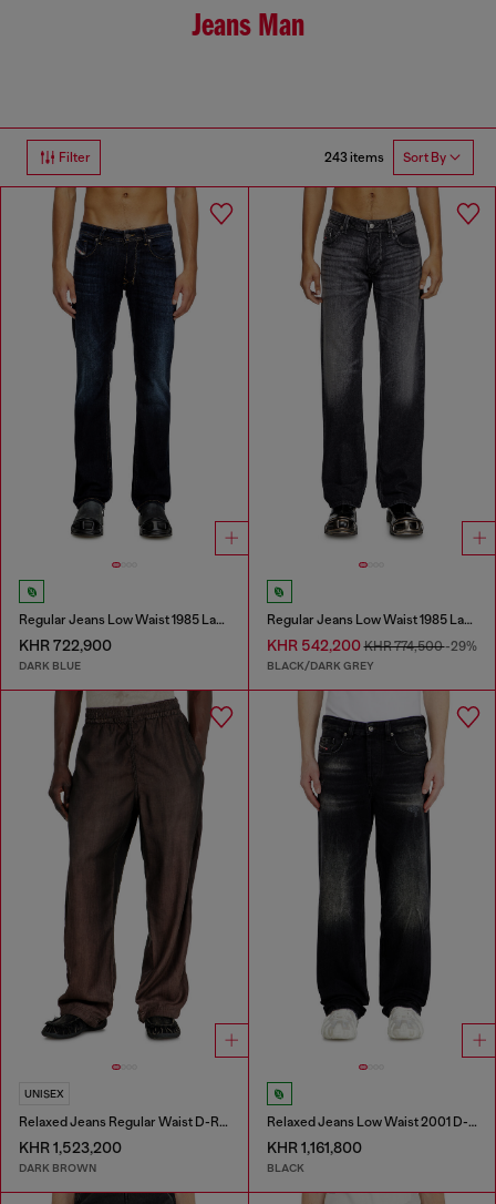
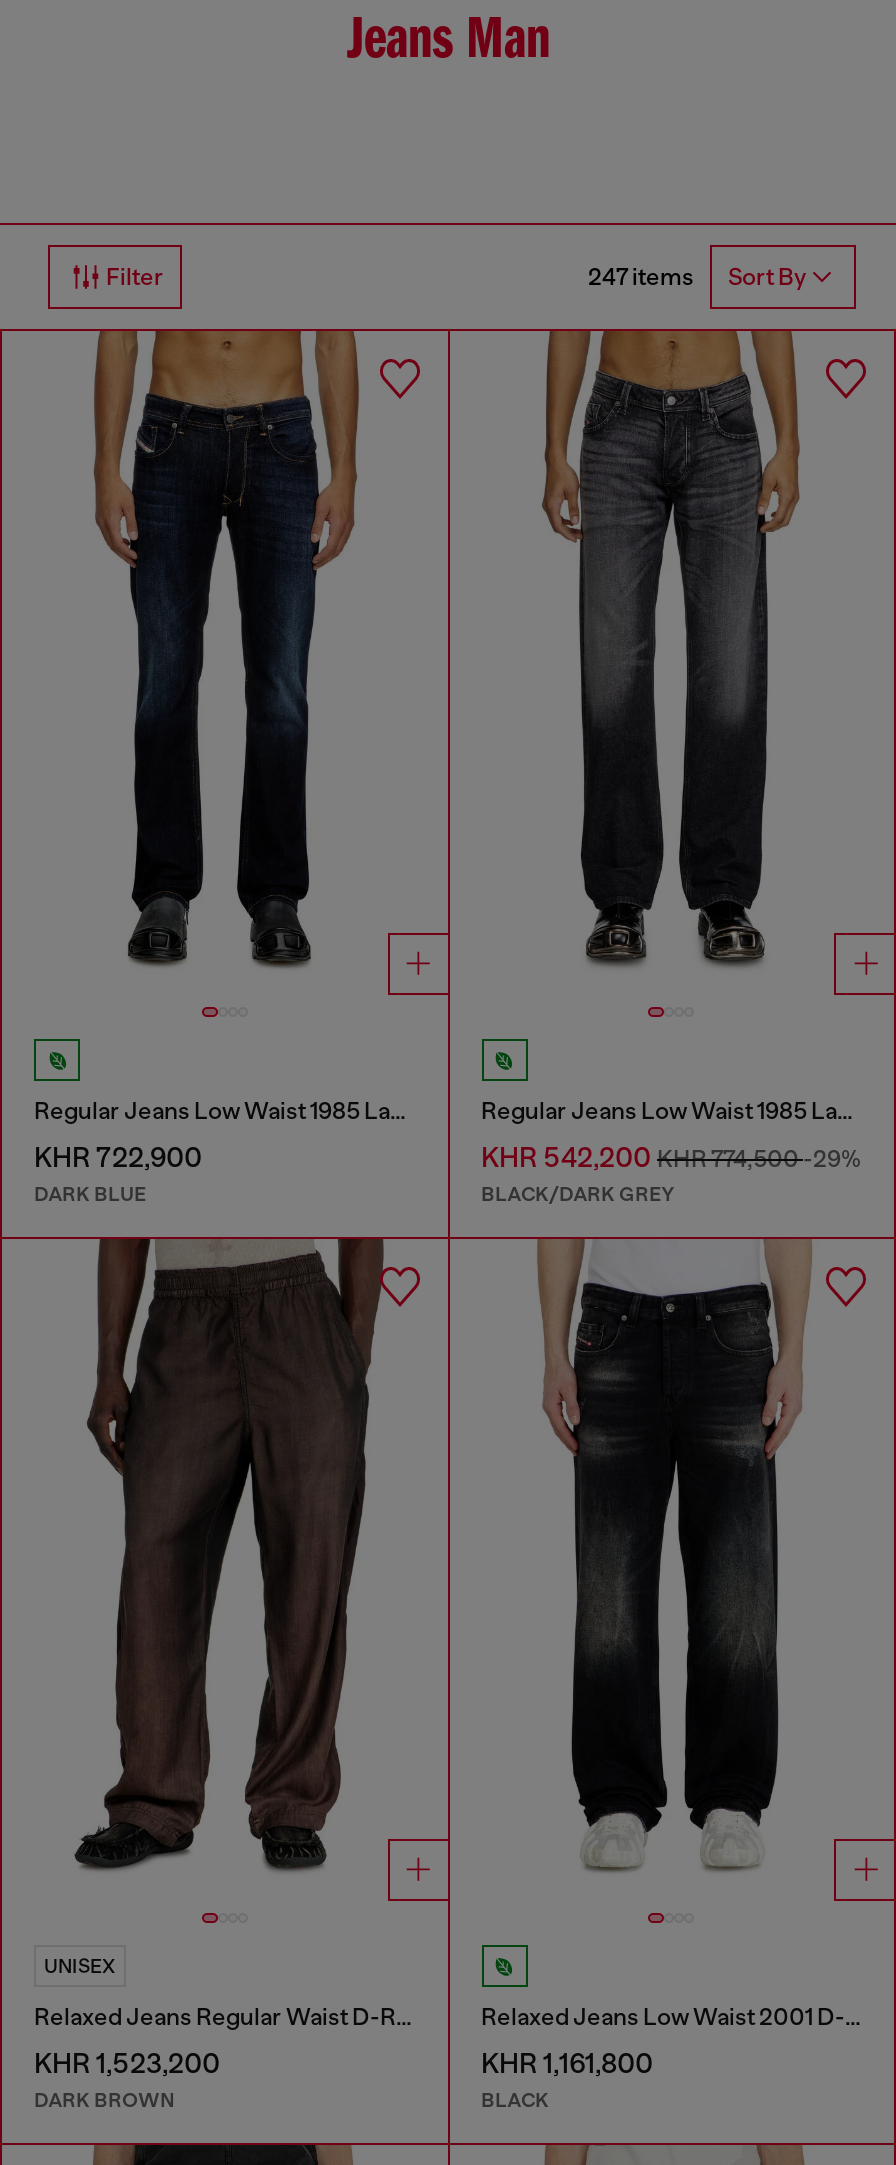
[324,150,446,166] 243 items Sort By -> [588,263,806,292] 247 items Sort By

